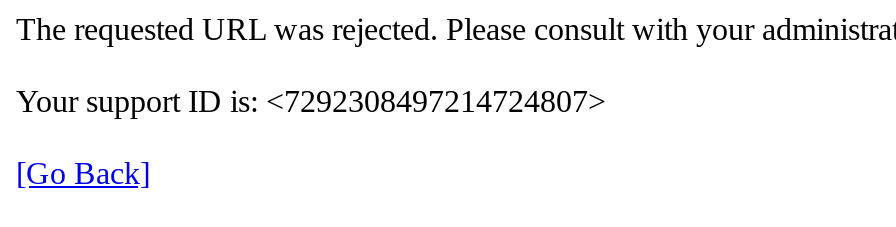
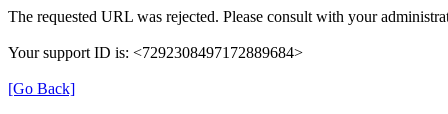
[16,84,606,118] Your support ID is: <7292308497214724807> -> [8,44,303,61] Your support ID is: <7292308497172889684>

